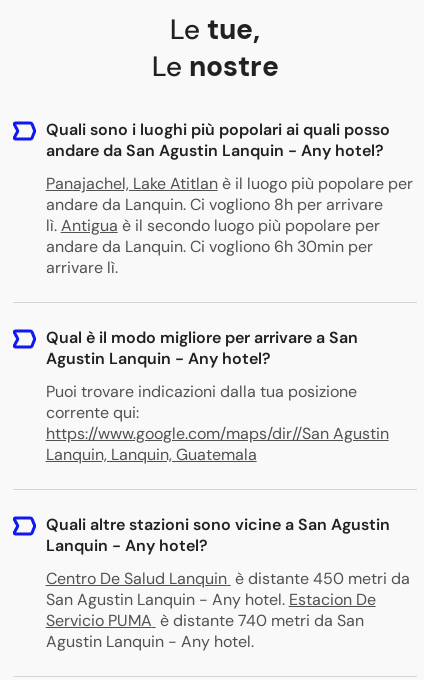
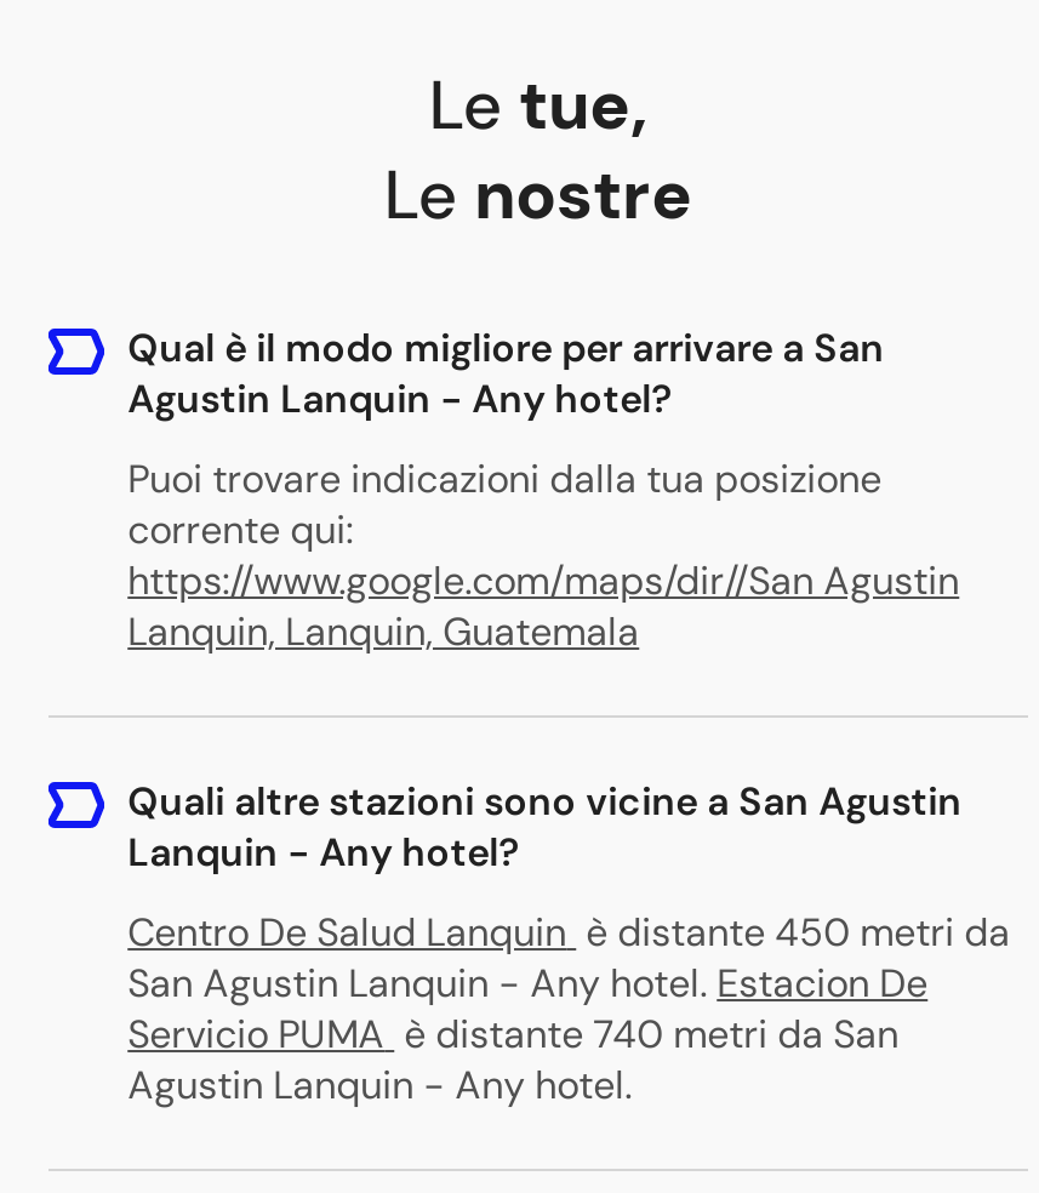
[46,119,413,278] Quali sono i luoghi più popolari ai quali posso | andare da San Agustin Lanquin - Any hotel? | Panajachel, Lake Atitlan è il luogo più popolare per | andare da Lanquin. Ci vogliono 8h per arrivare | lì. Antigua è il secondo luogo più popolare per | andare da Lanquin. Ci vogliono 6h 30min per | arrivare lì. -> none

